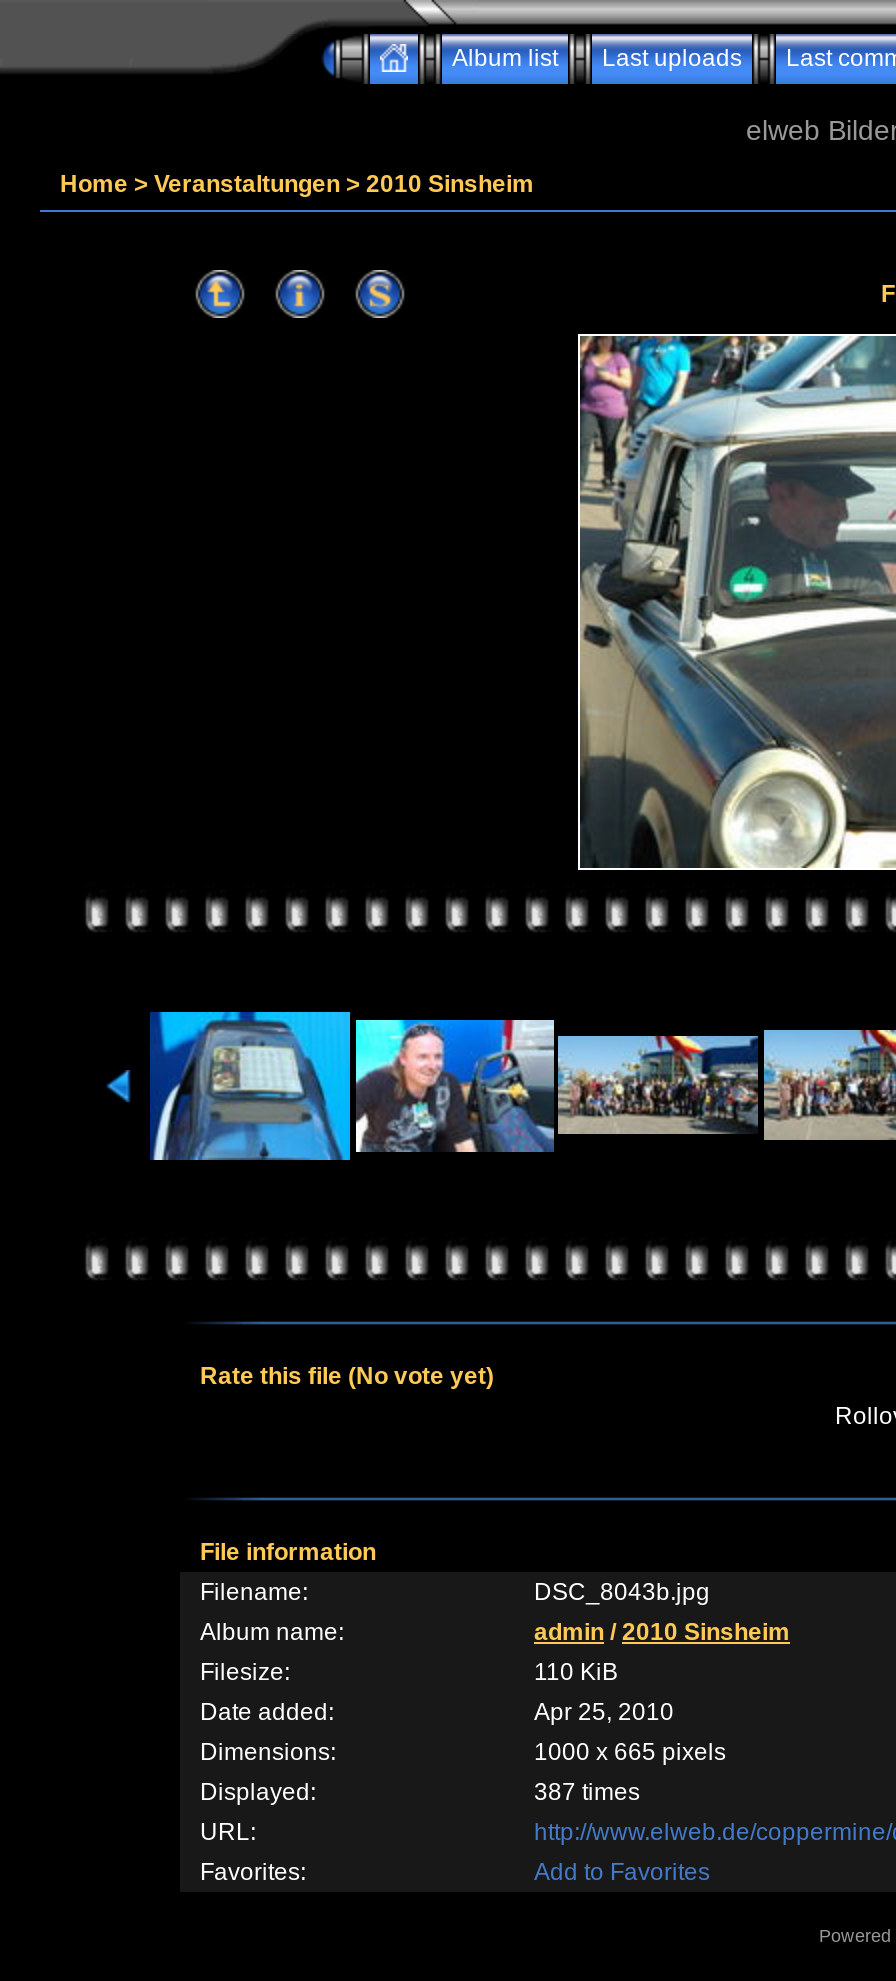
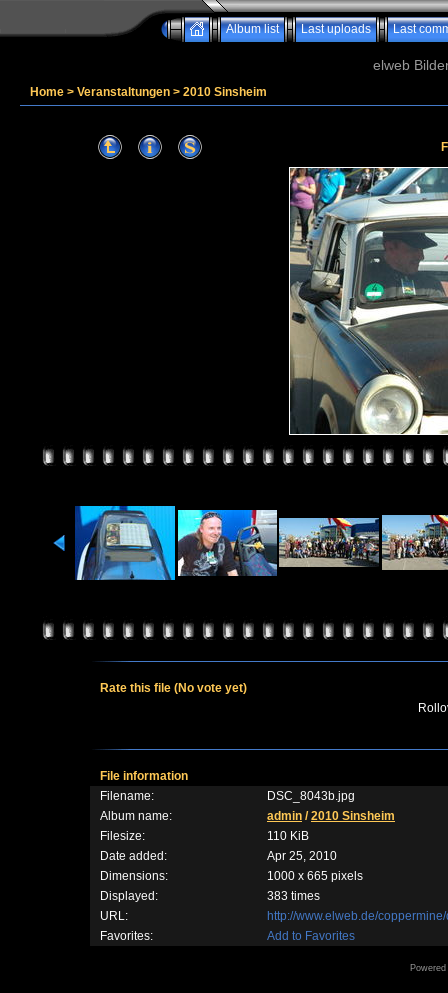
[534,1778,640,1806] 387 times -> [267,889,320,903] 383 times

